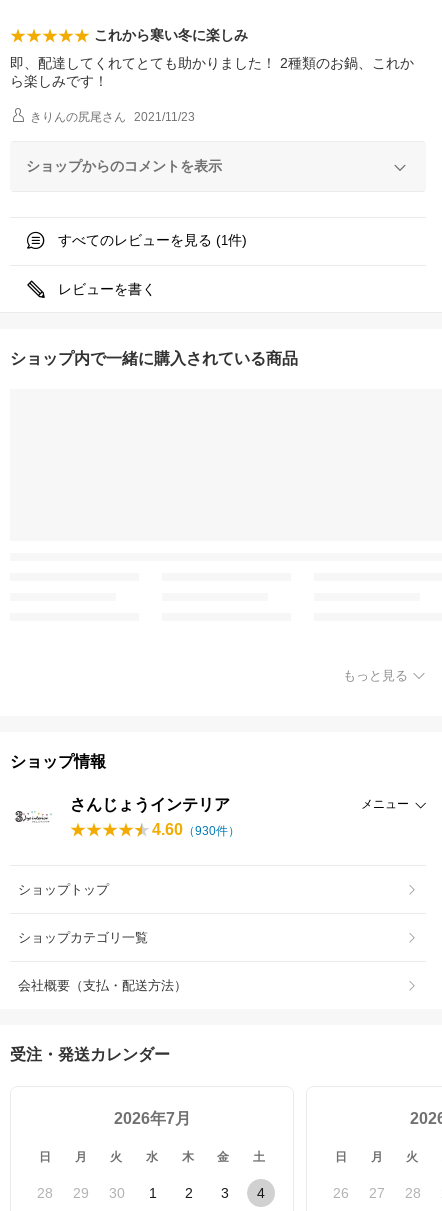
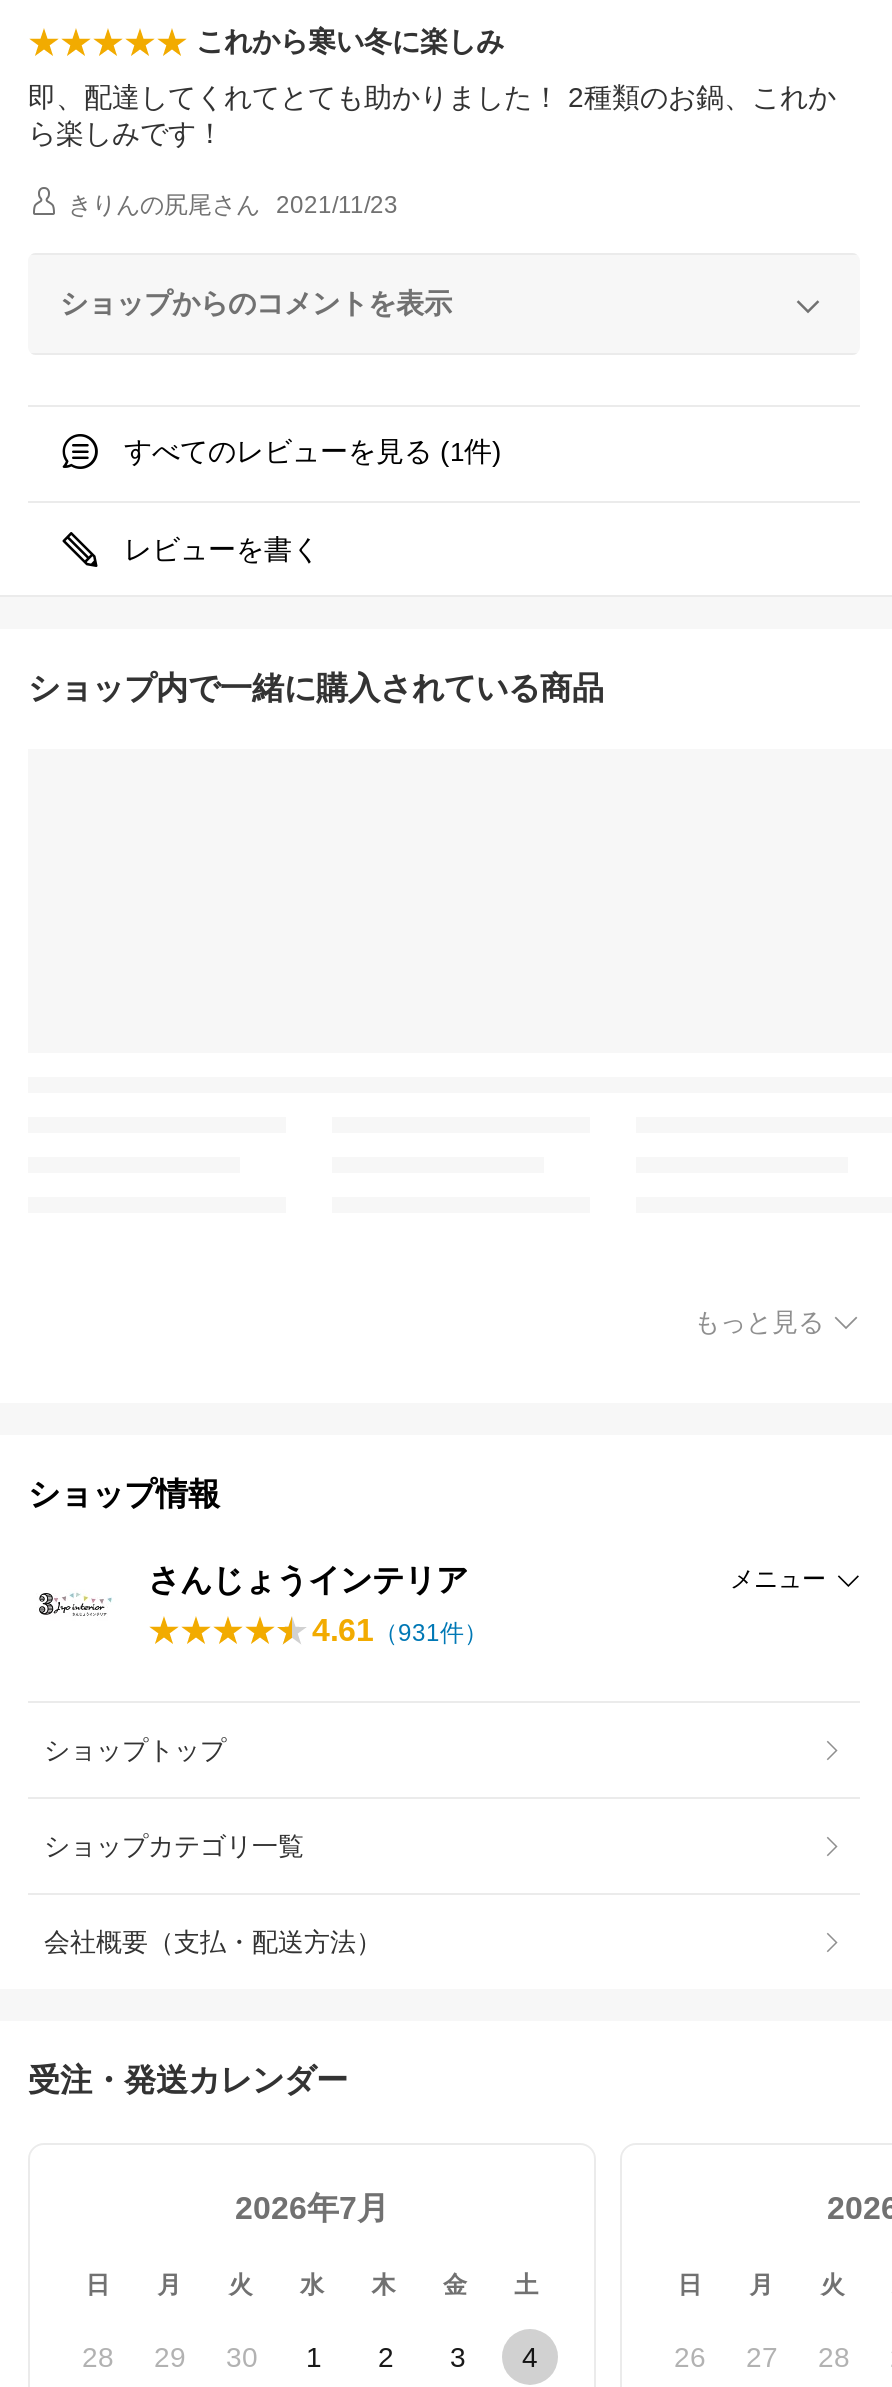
[152,821,240,838] 4.60（930件） -> [312,1613,488,1647] 4.61（931件）

